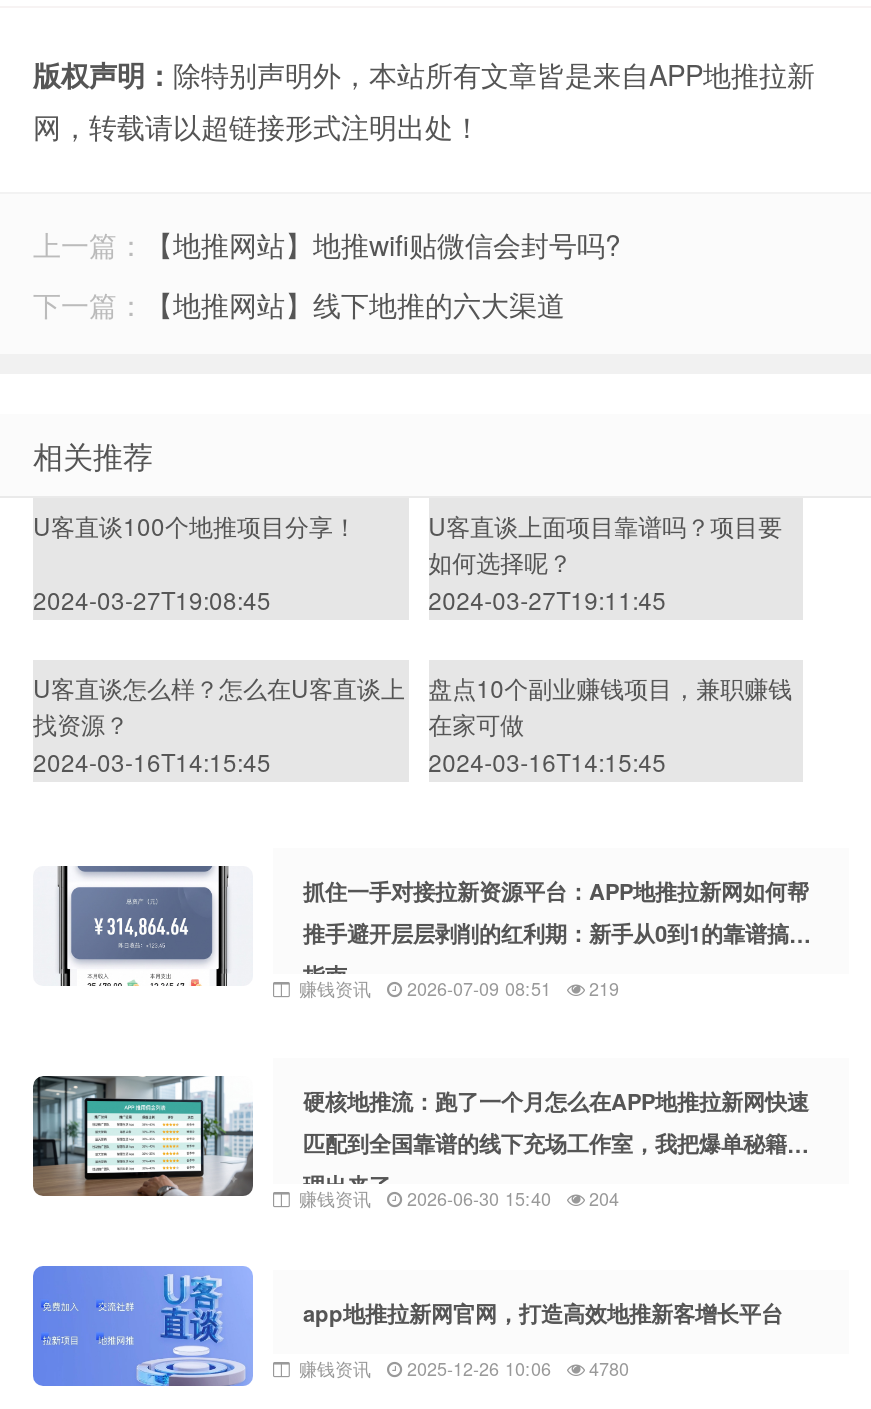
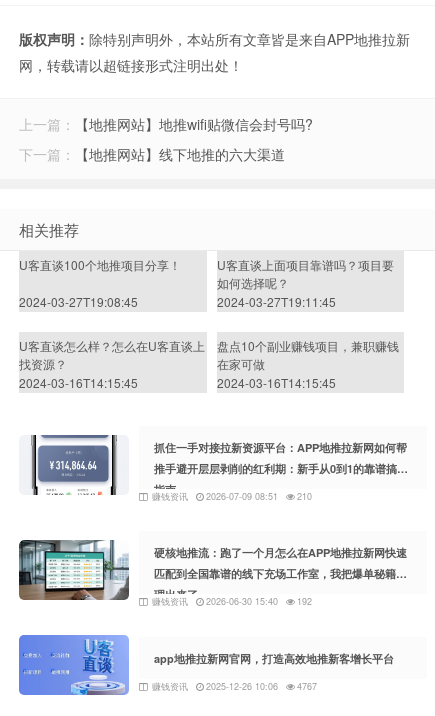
[589,977,619,1003] 219 -> [297,490,312,503] 210
[589,1187,619,1213] 204 -> [297,595,312,608] 192
[299,1356,629,1382] 赚钱资讯 2025-12-26 10:06 4780 -> [152,680,317,693] 赚钱资讯 2025-12-26 10:06 4767

